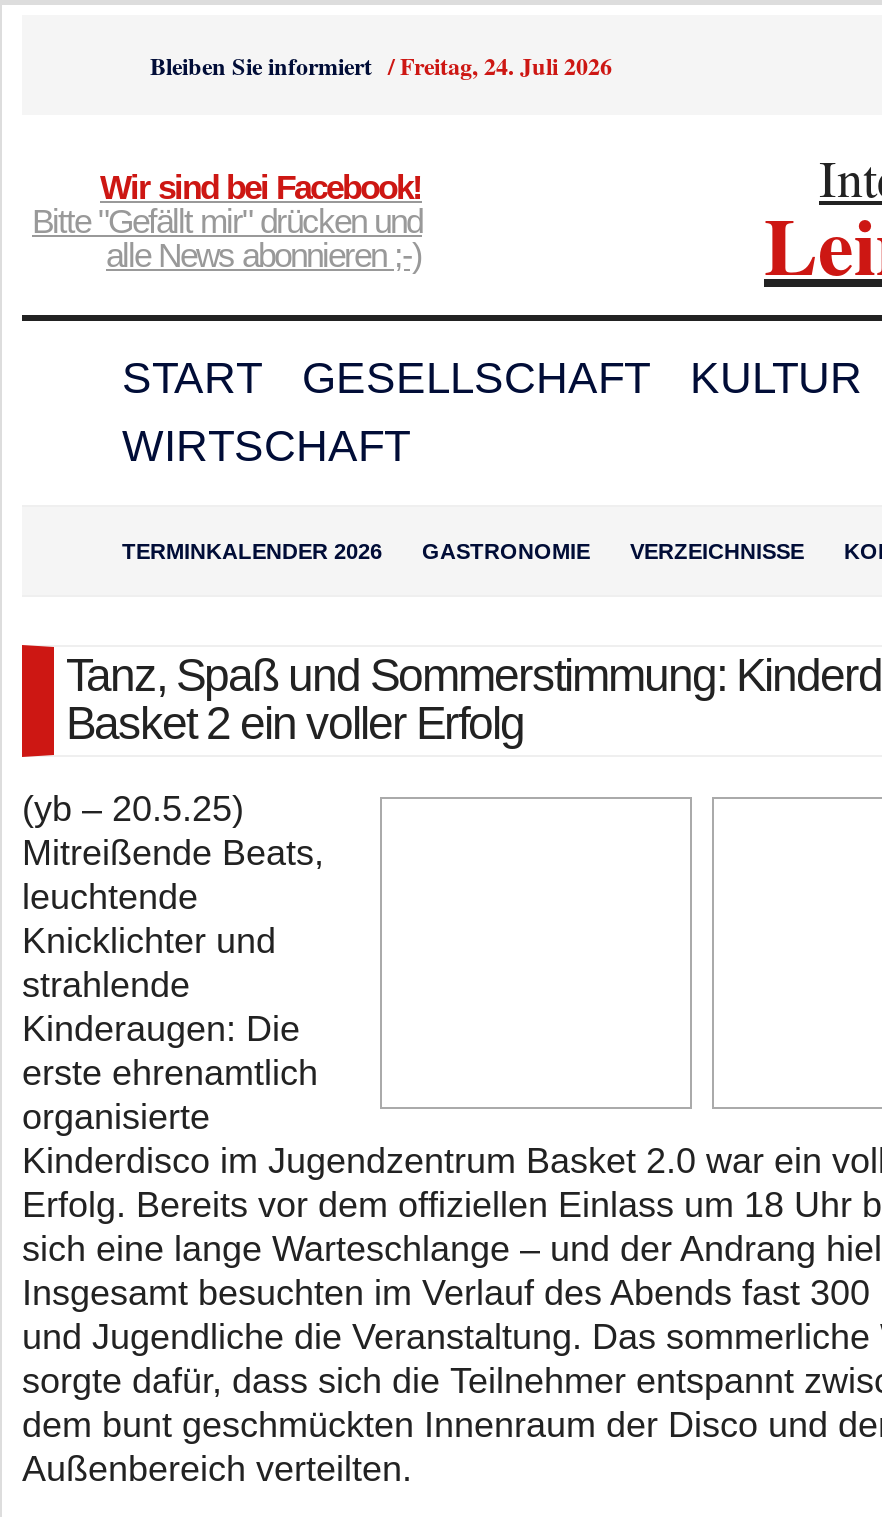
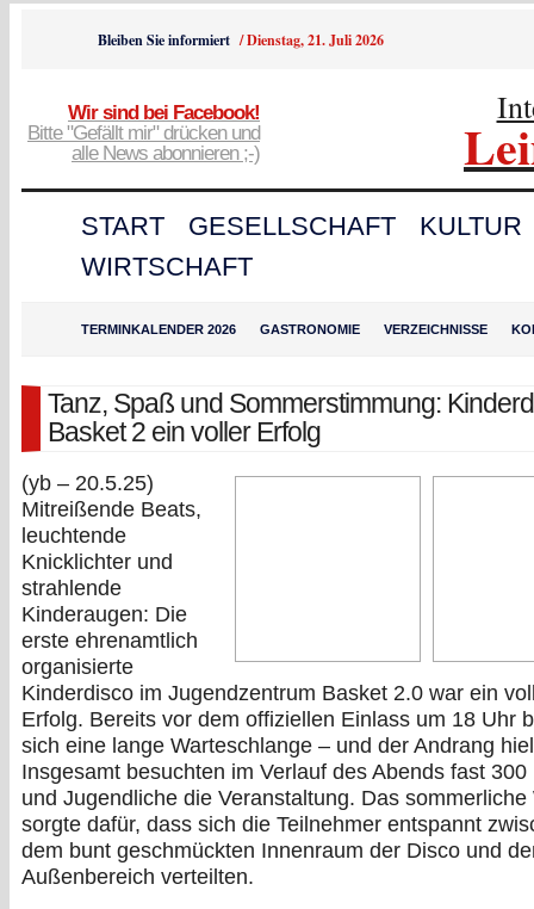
[150,49,612,83] Bleiben Sie informiert / Freitag, 24. Juli 2026 -> [98,30,384,50] Bleiben Sie informiert / Dienstag, 21. Juli 2026

